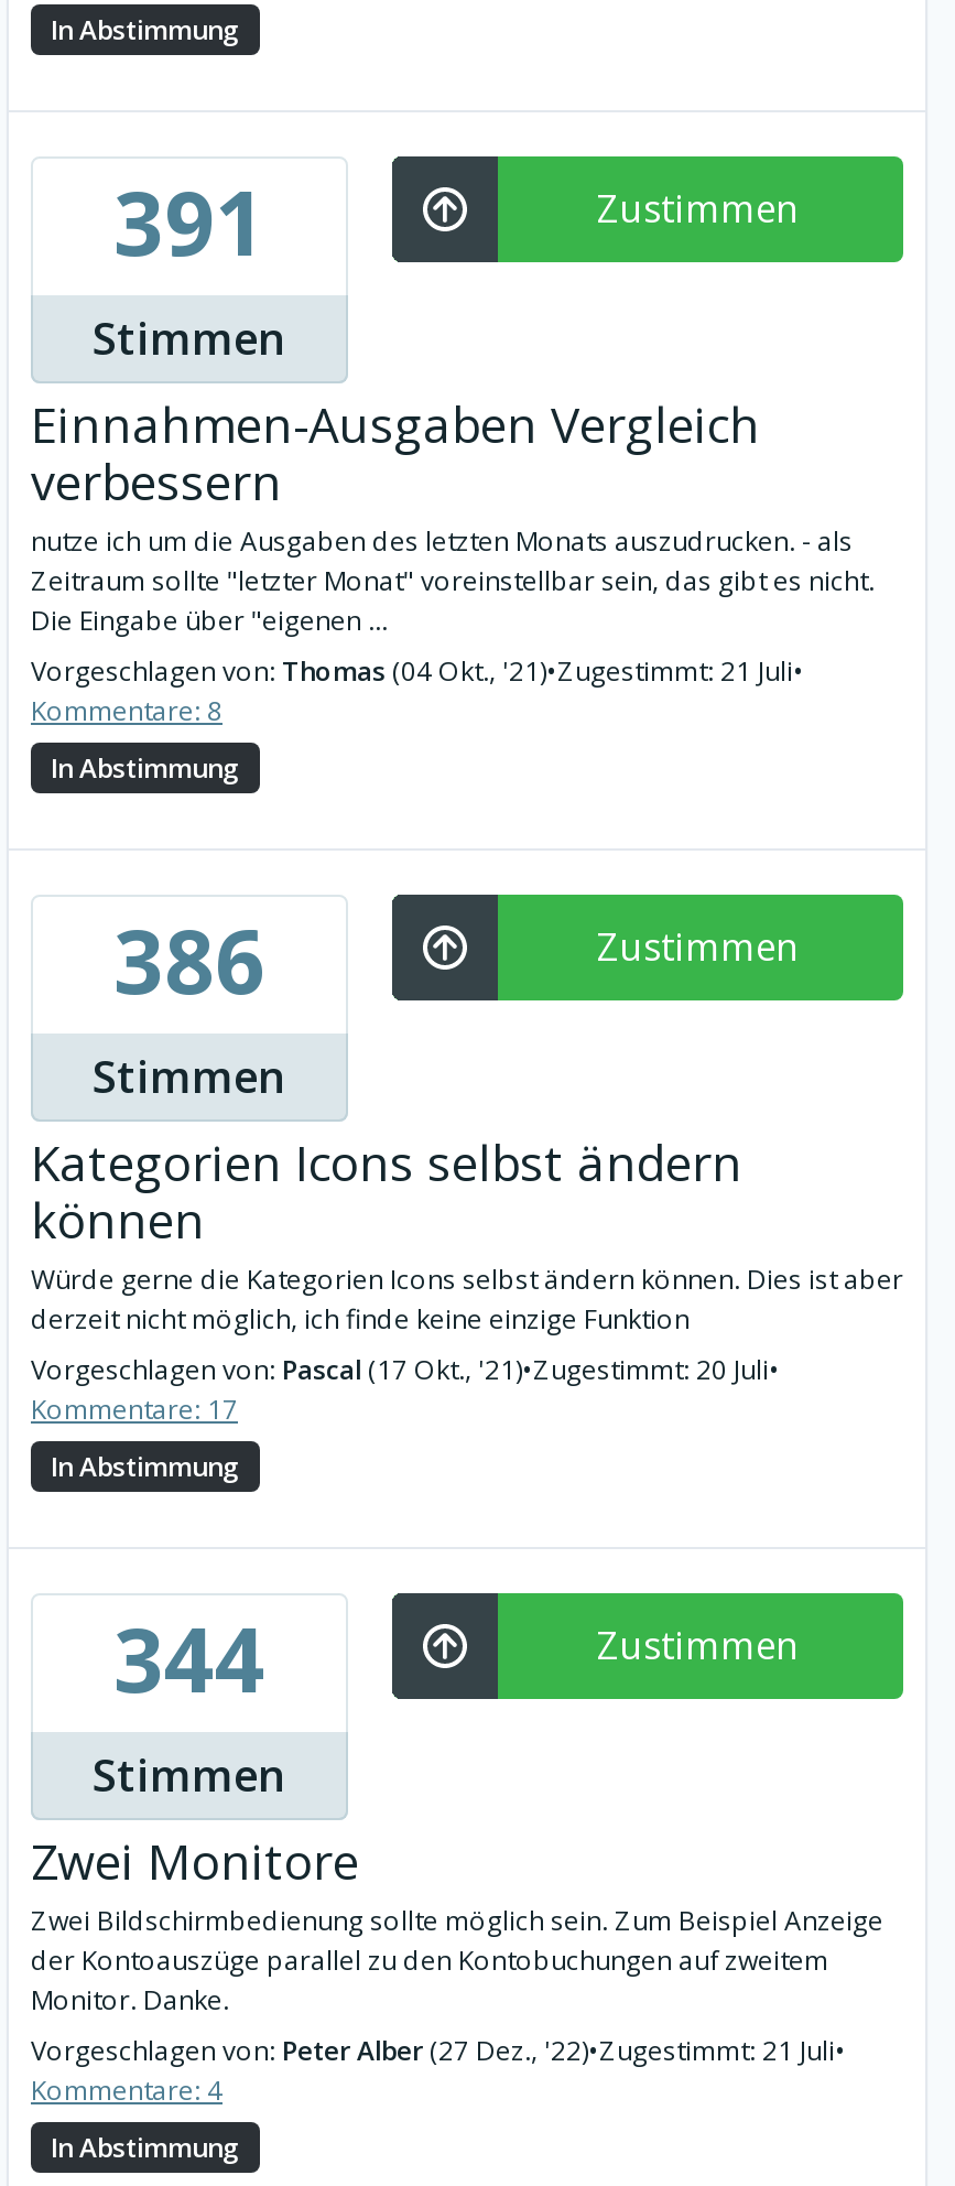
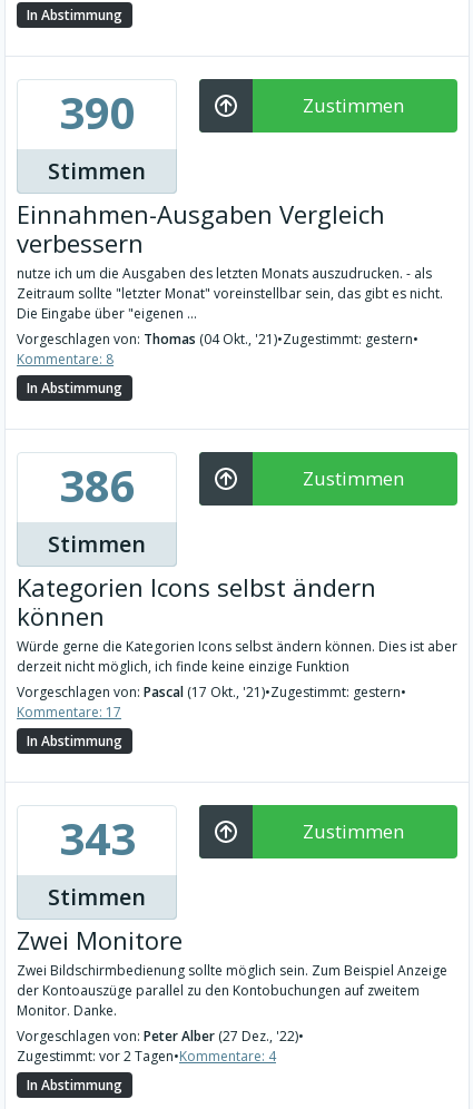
[113,161,265,282] 391 -> [58,81,135,143] 390
[31,652,804,690] Vorgeschlagen von: Thomas (04 Okt., '21) •Zugestimmt: 21 Juli• -> [17,330,418,349] Vorgeschlagen von: Thomas (04 Okt., '21) •Zugestimmt: gestern•
[31,1351,780,1388] Vorgeschlagen von: Pascal (17 Okt., '21) •Zugestimmt: 20 Juli• -> [17,683,406,701] Vorgeschlagen von: Pascal (17 Okt., '21) •Zugestimmt: gestern•
[113,1598,265,1719] 344 -> [58,807,135,868] 343
[31,2032,846,2109] Vorgeschlagen von: Peter Alber (27 Dez., '22)•Zugestimmt: 21 Juli• | Kommentare: 4 -> [17,1027,304,1066] Vorgeschlagen von: Peter Alber (27 Dez., '22)• | Zugestimmt: vor 2 Tagen•Kommentare: 4

